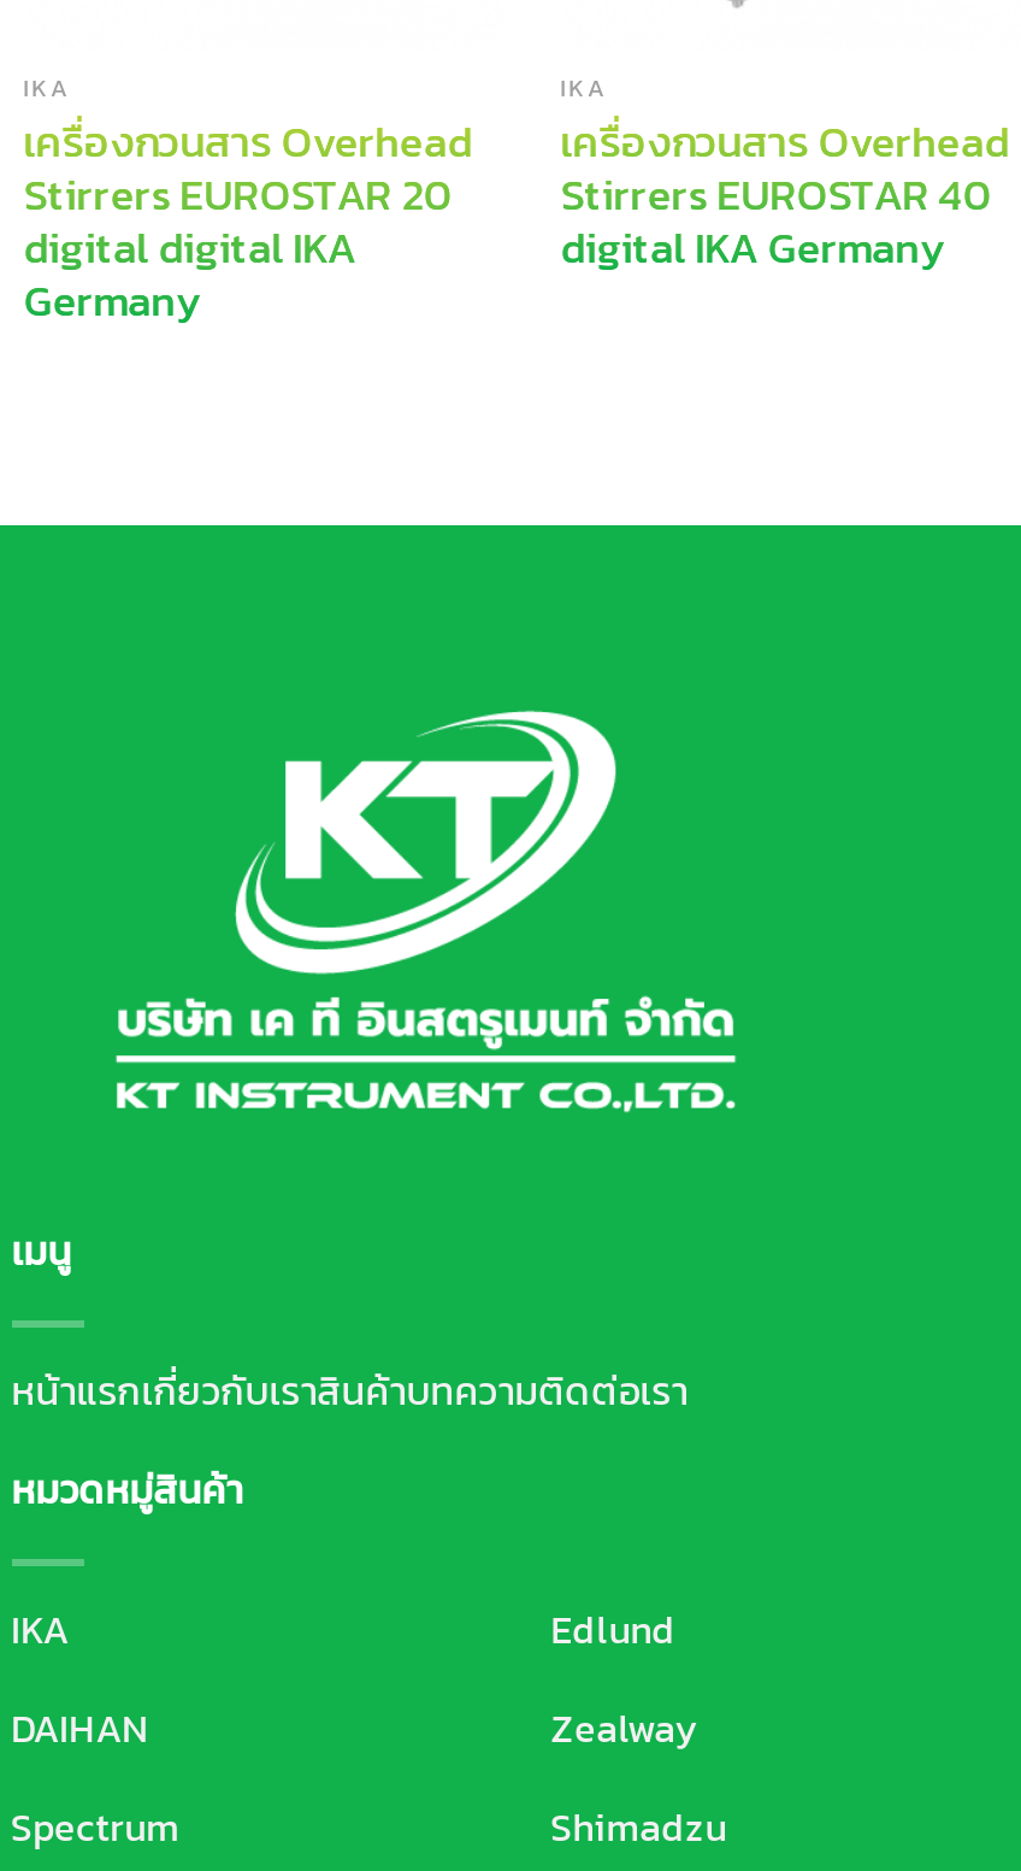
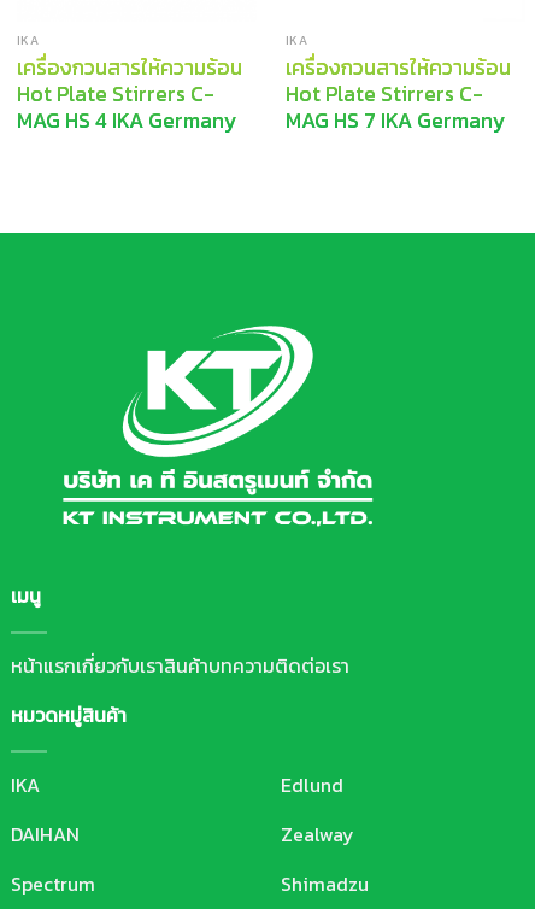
[24,112,471,333] เครื่องกวนสาร Overhead | Stirrers EUROSTAR 20 | digital digital IKA | Germany -> [17,52,242,137] เครื่องกวนสารให้ความร้อน | Hot Plate Stirrers C- | MAG HS 4 IKA Germany
[561,112,1008,280] เครื่องกวนสาร Overhead | Stirrers EUROSTAR 40 | digital IKA Germany -> [285,52,511,137] เครื่องกวนสารให้ความร้อน | Hot Plate Stirrers C- | MAG HS 7 IKA Germany

